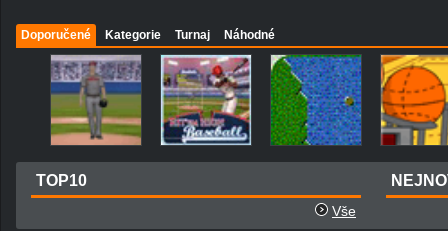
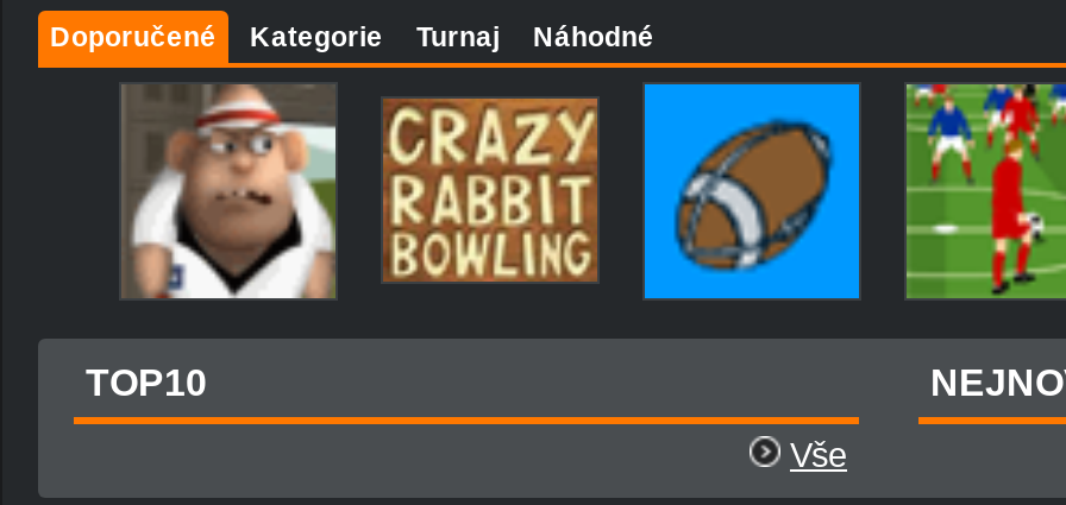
[51,54,141,146] [image] -> [121,84,338,301] [image]
[160,54,252,146] [image] -> [381,84,600,298] [image]
[270,54,361,145] [image] -> [642,82,859,301] [image]
[380,54,445,146] [image] -> [904,82,1059,301] [image]

